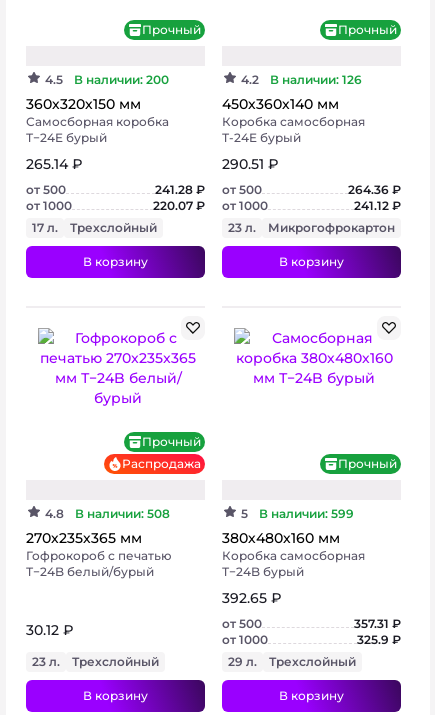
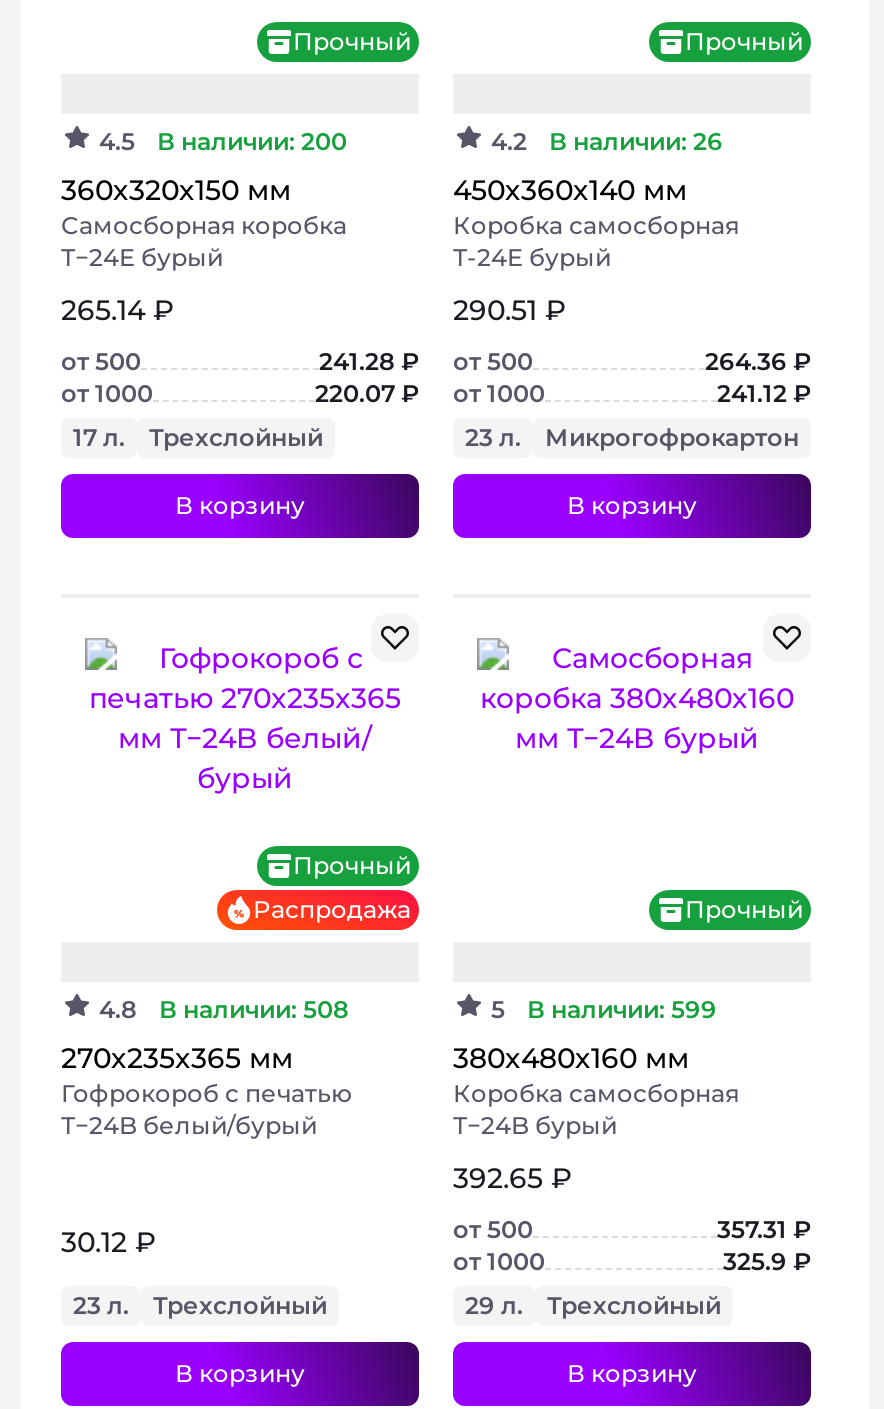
[241,72,362,87] 4.2 В наличии: 126 -> [491,125,723,155] 4.2 В наличии: 26

